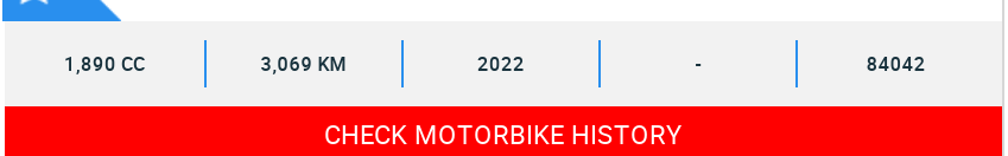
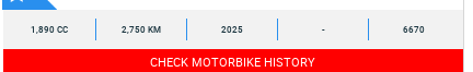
[261,52,346,76] 3,069 KM -> [121,24,161,35] 2,750 KM
[477,52,525,76] 2022 -> [221,24,243,35] 2025
[866,52,926,76] 84042 -> [403,24,425,35] 6670

